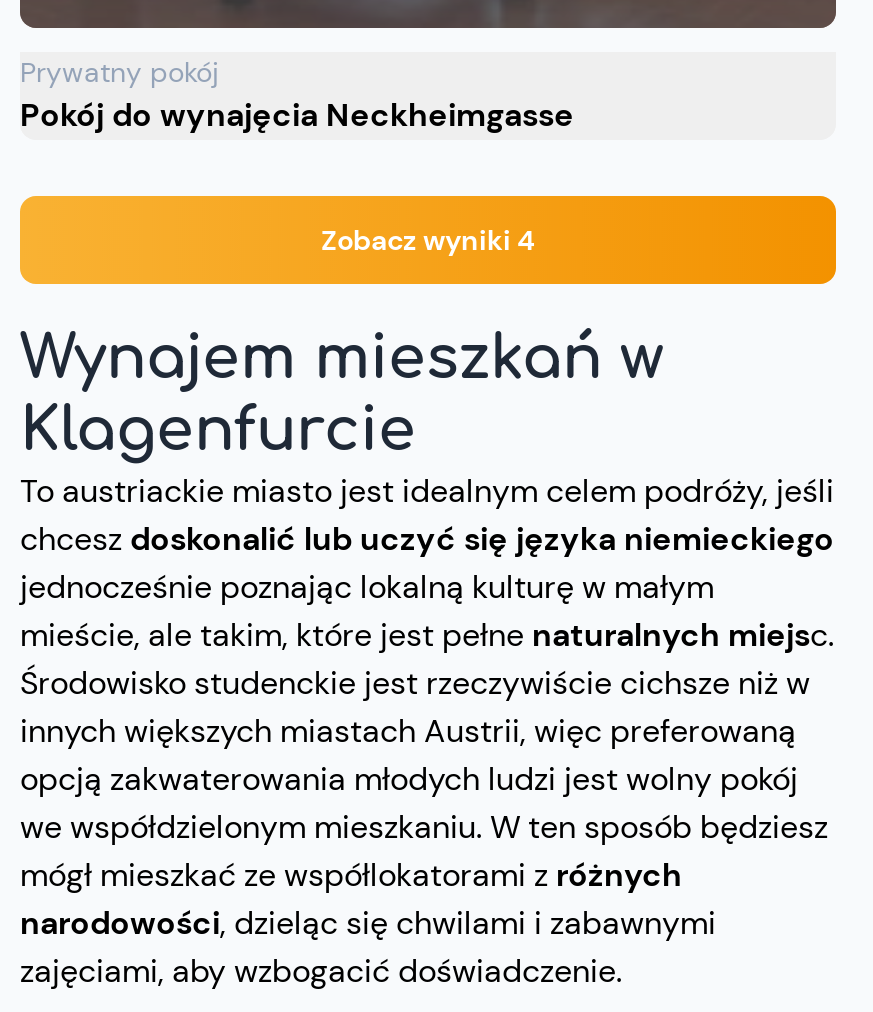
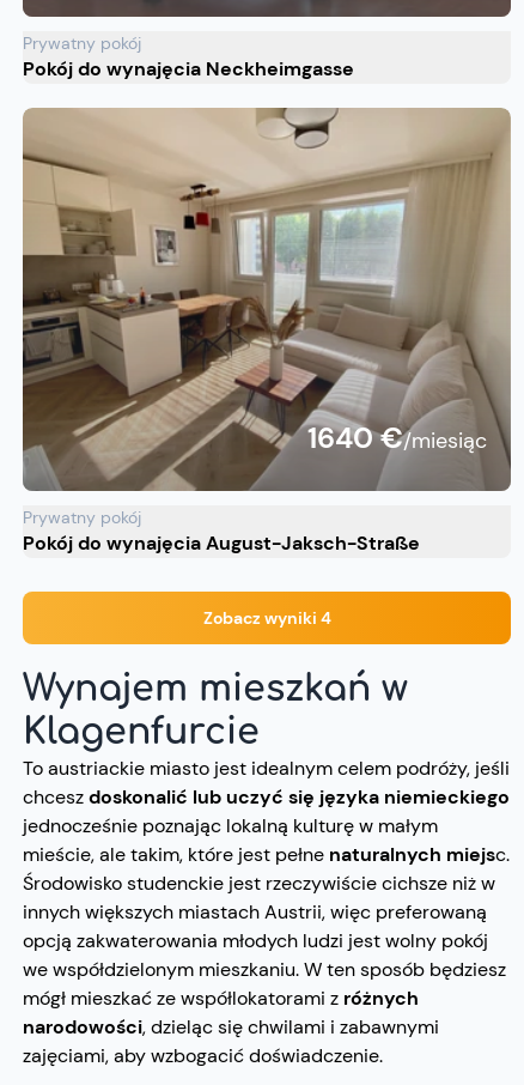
none -> [23,107,511,556] [image] | 1640 €/miesiąc | Prywatny pokój | Pokój do wynajęcia August-Jaksch-Straße

